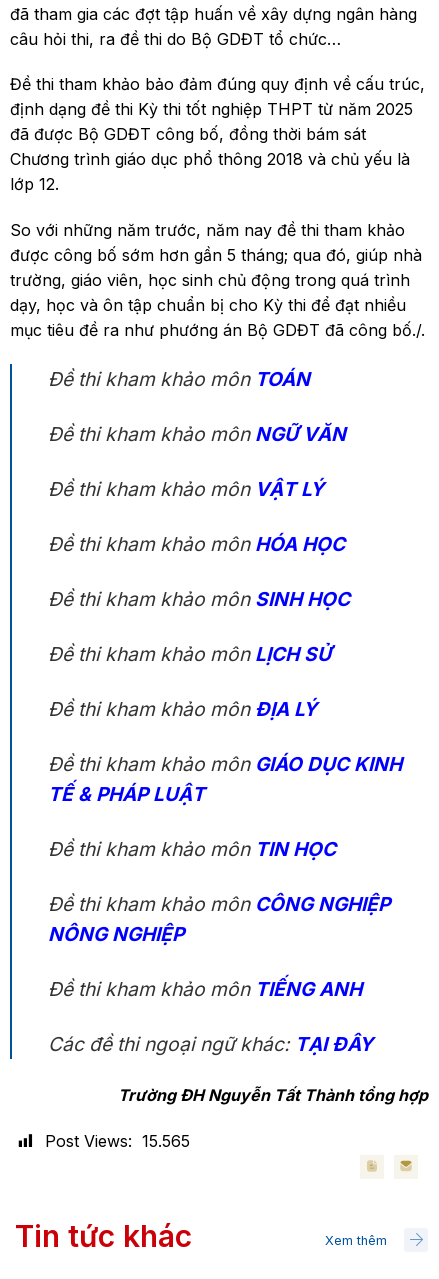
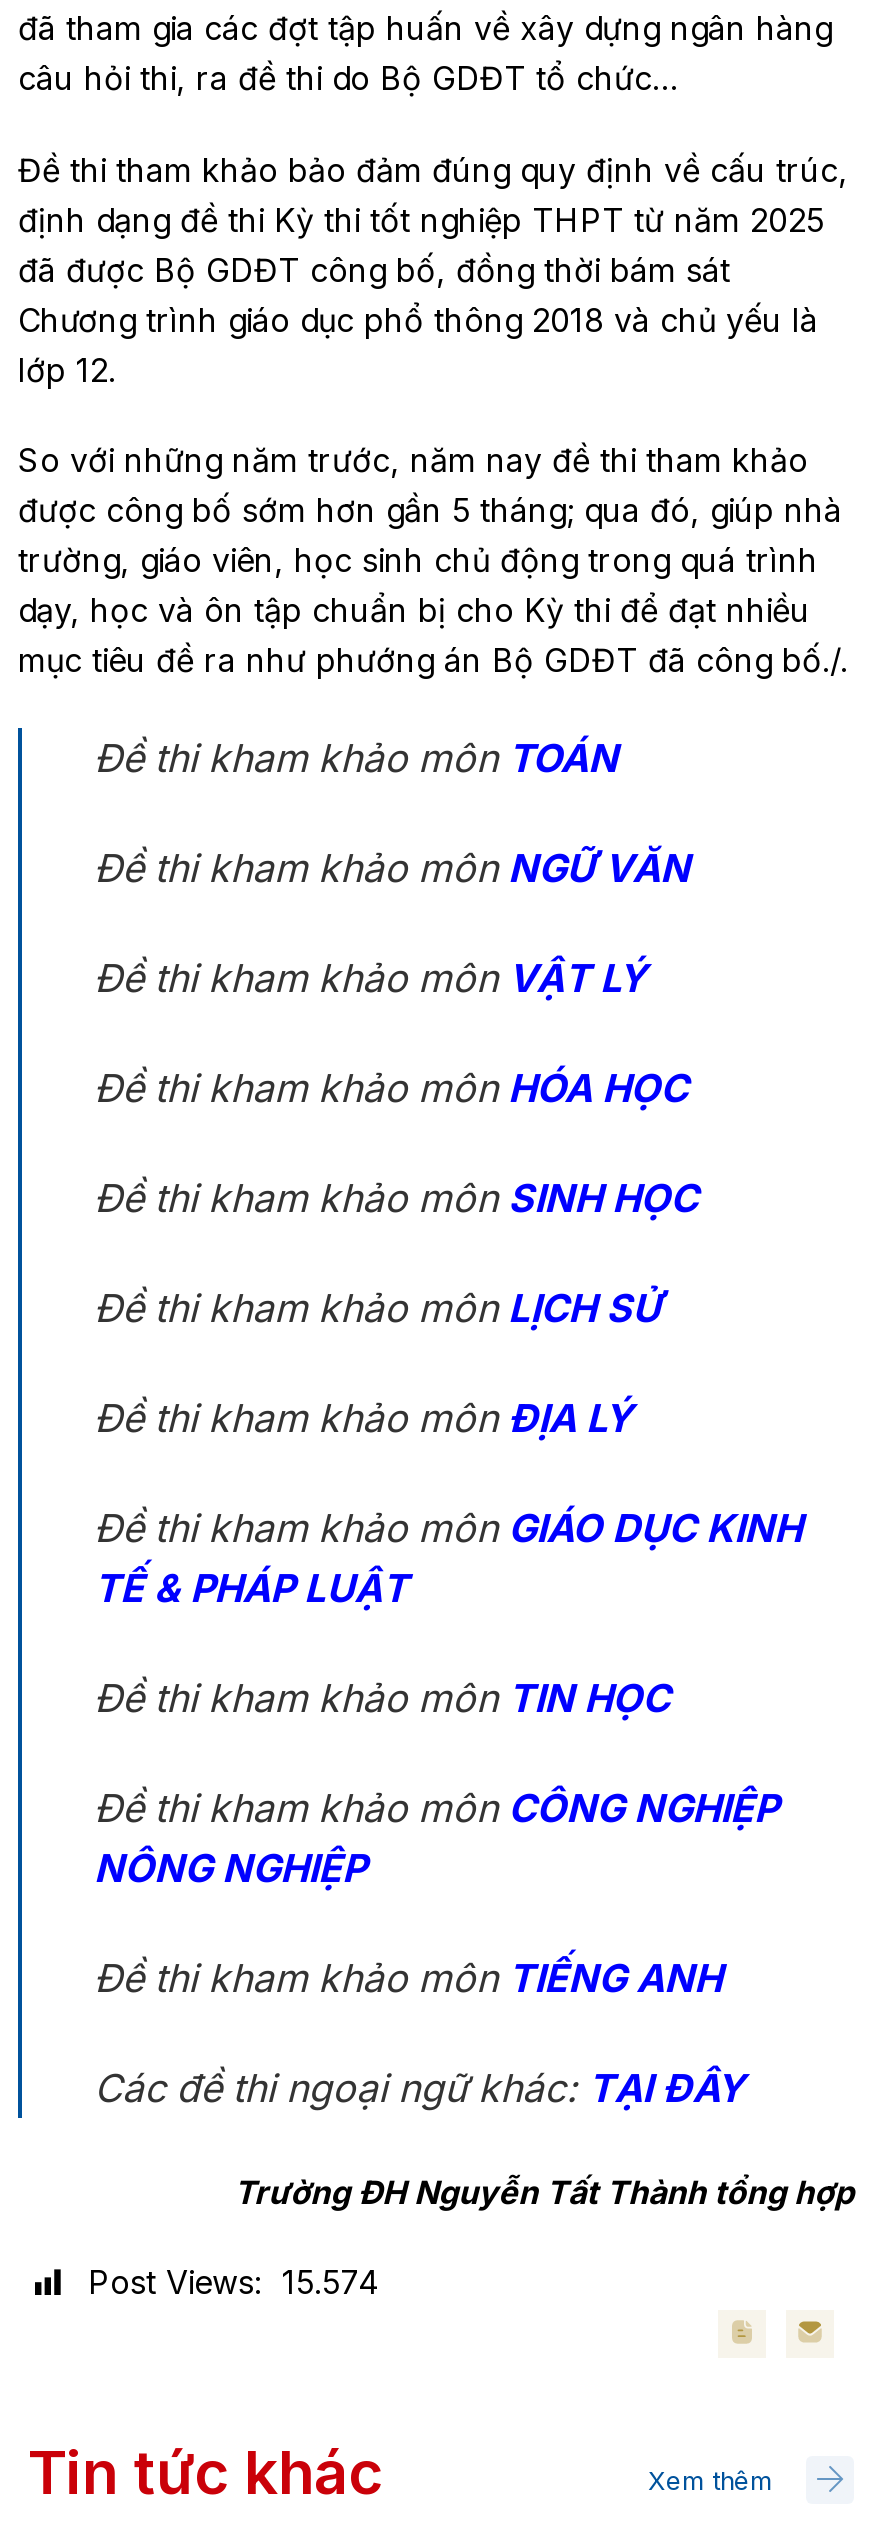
[45,1131,190,1151] Post Views: 15.565 -> [88,2263,380,2303] Post Views: 15.574

